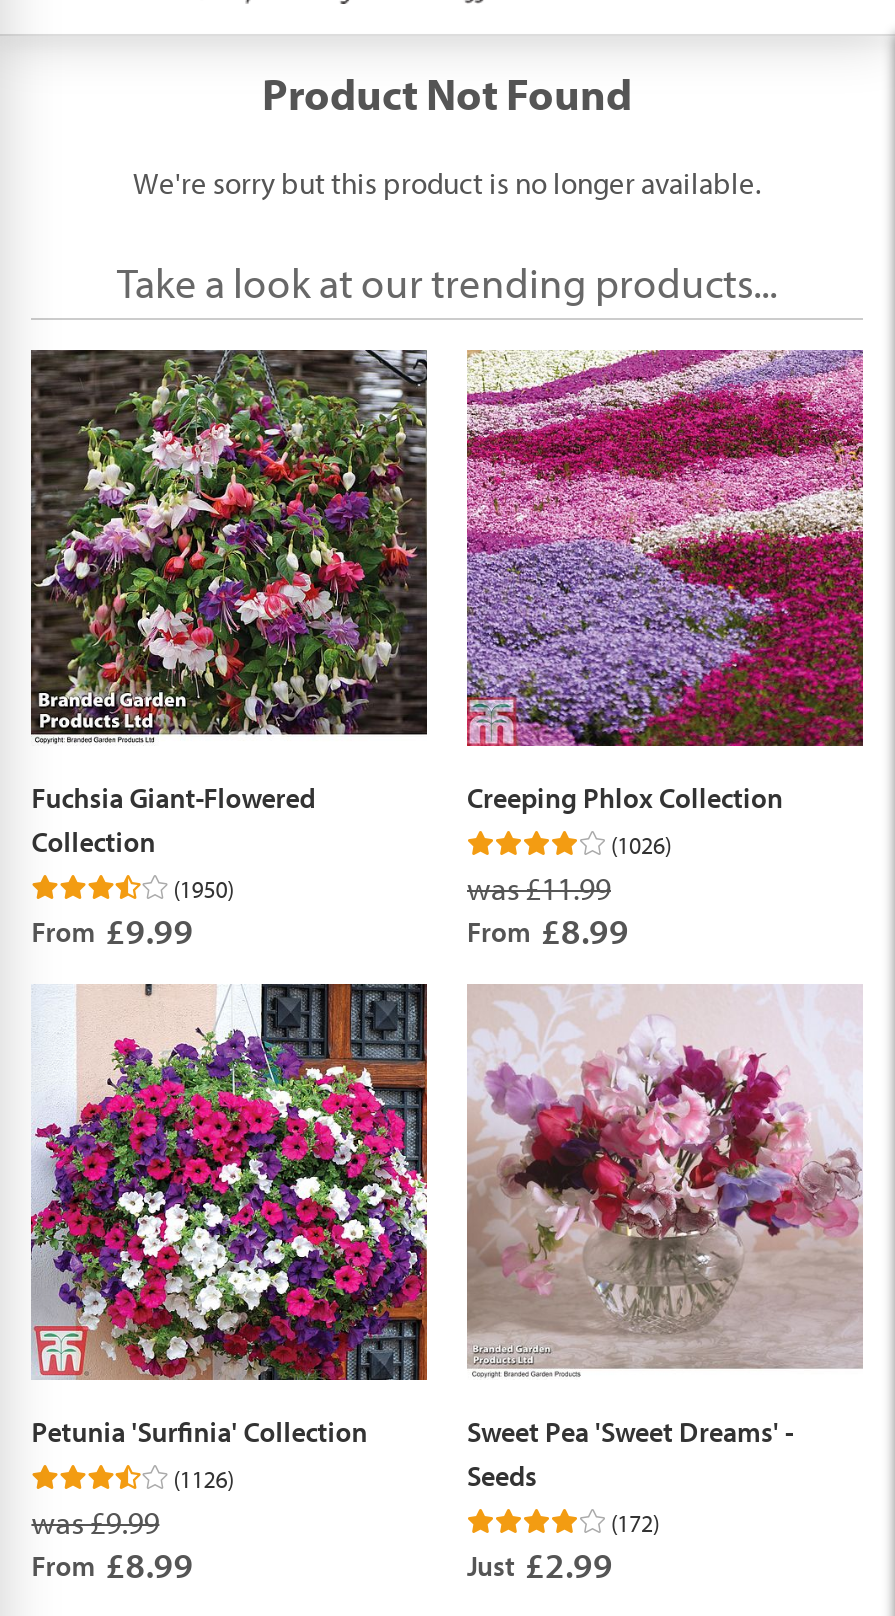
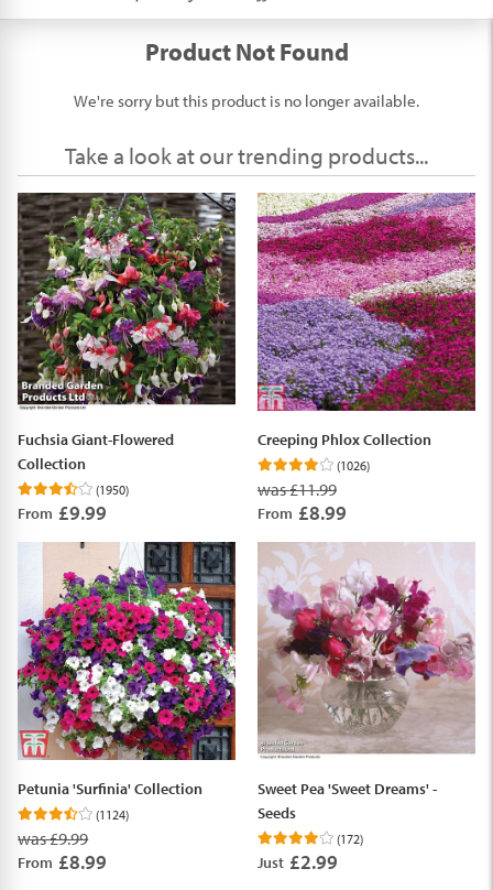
[173,1463,233,1493] (1126) -> [96,806,129,822] (1124)

